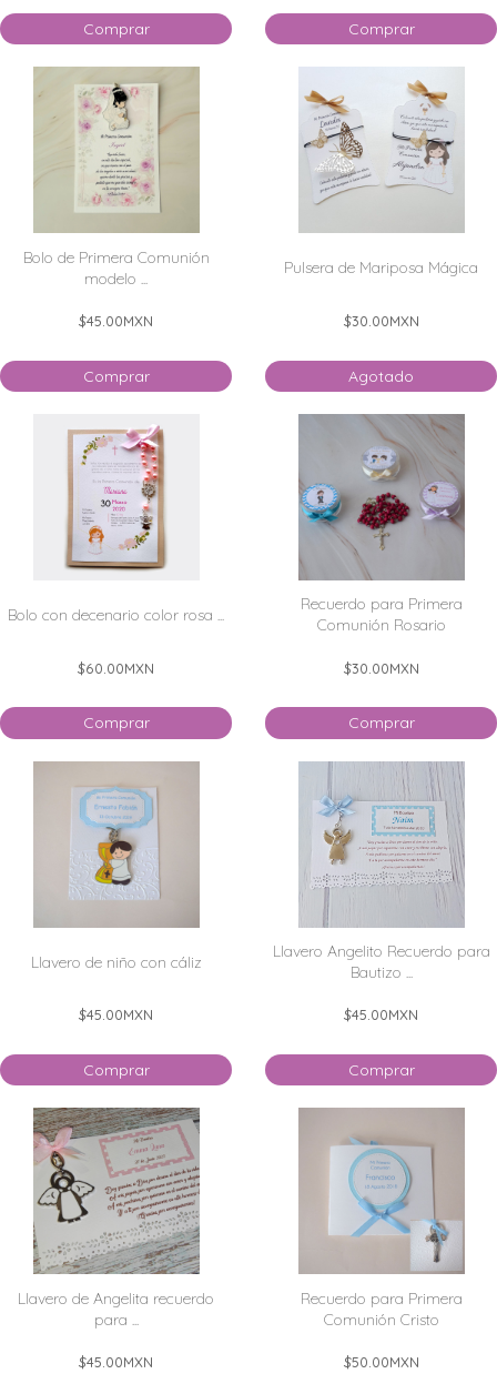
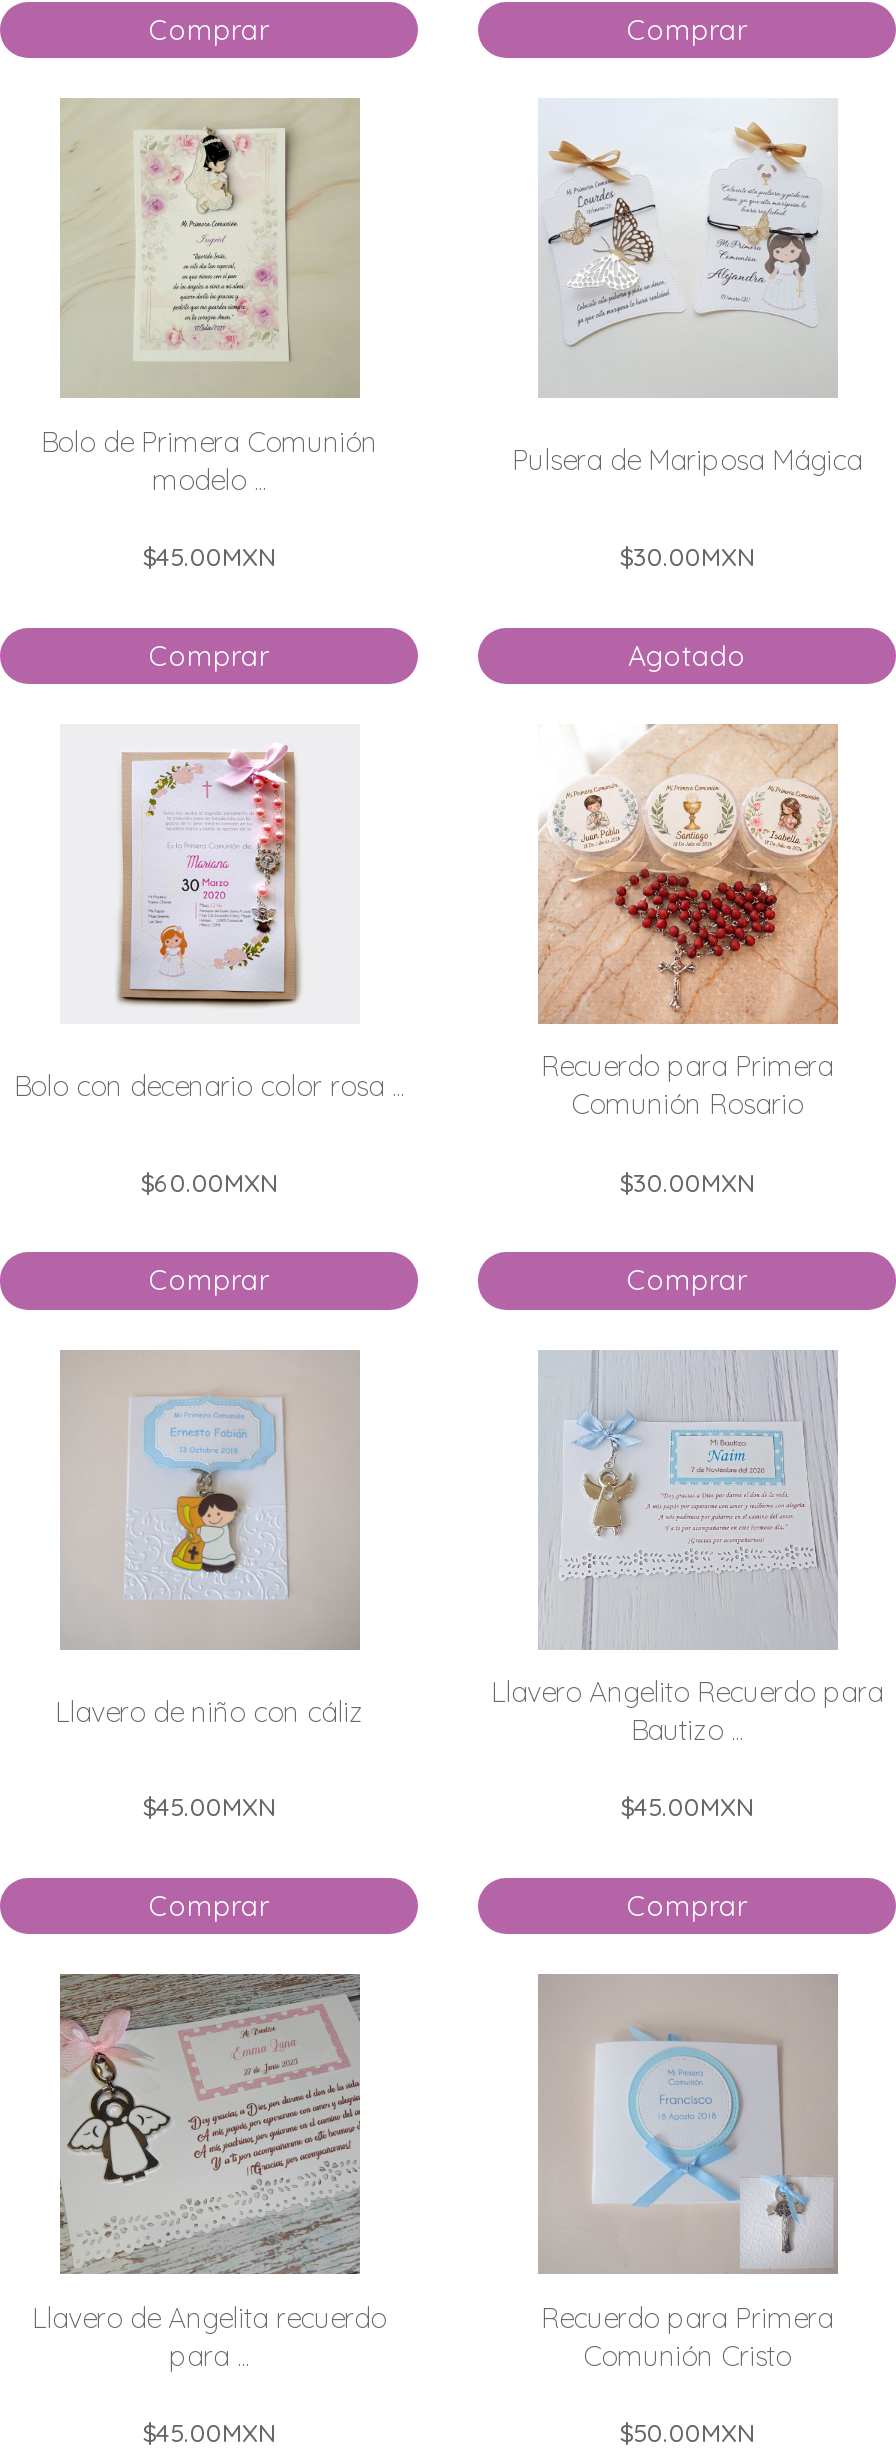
[297,413,466,582] [image] -> [538,722,840,1026] [image]

